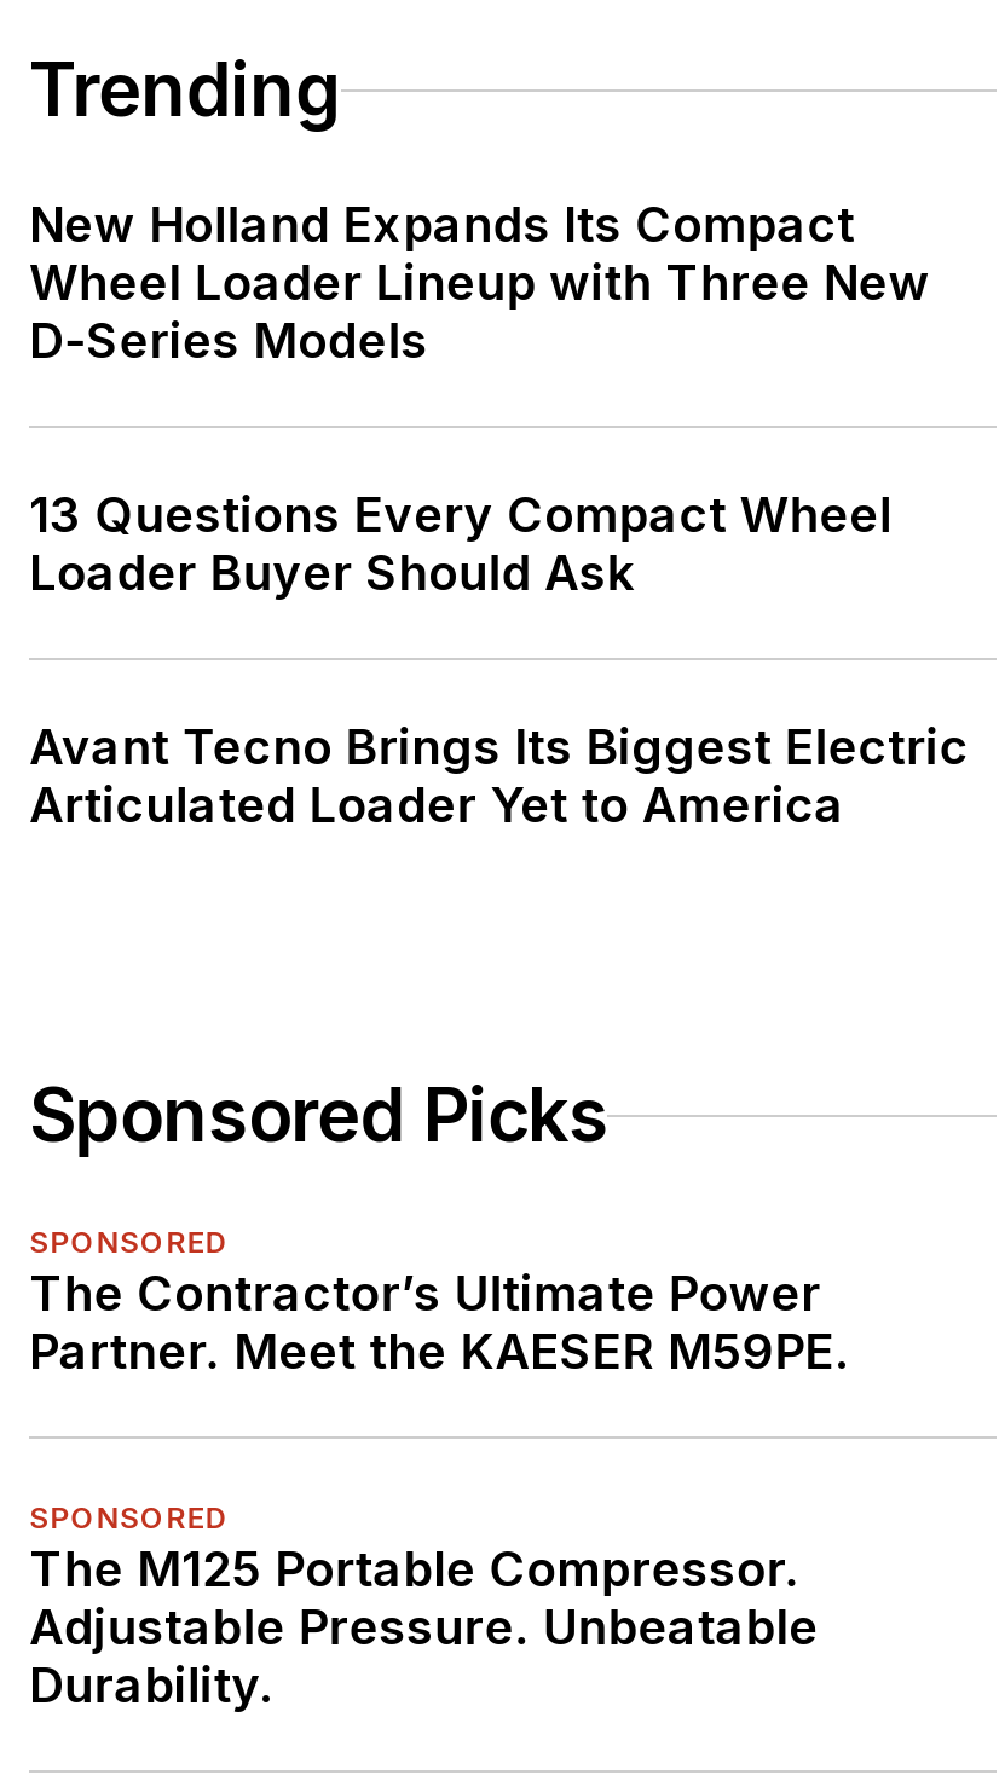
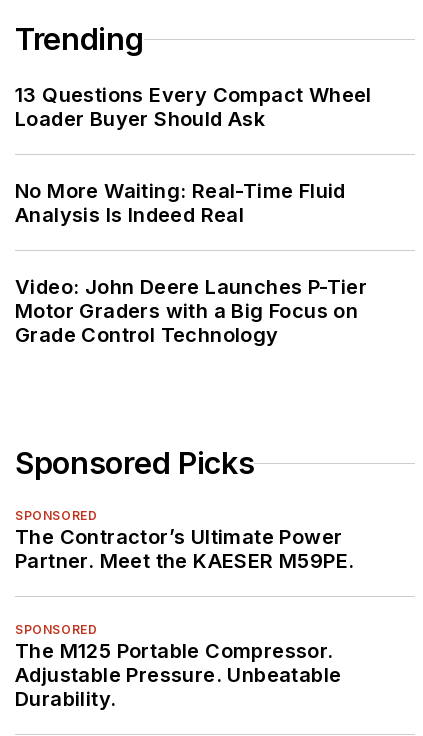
[29,196,930,370] New Holland Expands Its Compact | Wheel Loader Lineup with Three New | D-Series Models -> none
moved [29,487,892,603] -> [15,83,372,131]: 13 Questions Every Compact Wheel | Loader Buyer Should Ask
[29,719,969,835] Avant Tecno Brings Its Biggest Electric | Articulated Loader Yet to America -> [15,179,369,347] No More Waiting: Real-Time Fluid | Analysis Is Indeed Real | Video: John Deere Launches P-Tier | Motor Graders with a Big Focus on | Grade Control Technology

